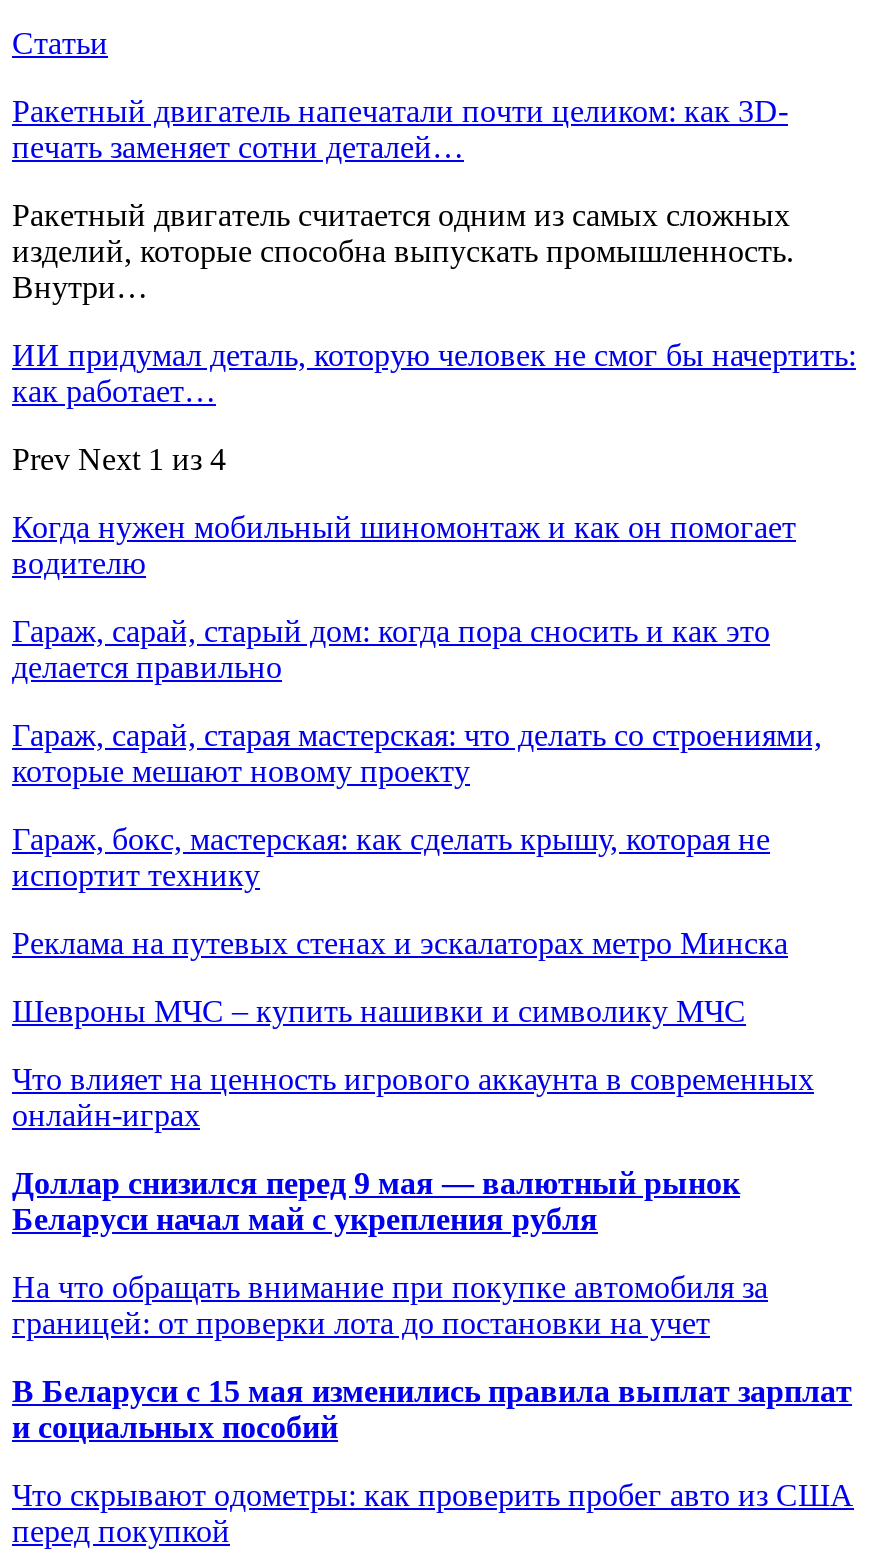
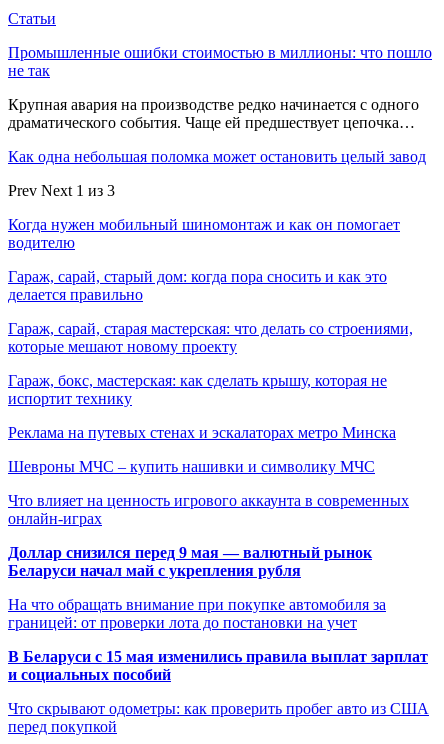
[12,94,788,164] Ракетный двигатель напечатали почти целиком: как 3D- | печать заменяет сотни деталей… -> [8,44,432,79] Промышленные ошибки стоимостью в миллионы: что пошло | не так
[12,198,794,304] Ракетный двигатель считается одним из самых сложных | изделий, которые способна выпускать промышленность. | Внутри… -> [8,96,419,131] Крупная авария на производстве редко начинается с одного | драматического события. Чаще ей предшествует цепочка…
[12,338,856,408] ИИ придумал деталь, которую человек не смог бы начертить: | как работает… -> [8,148,426,165] Как одна небольшая поломка может остановить целый завод
[12,442,226,476] Prev Next 1 из 4 -> [8,182,115,199] Prev Next 1 из 3

